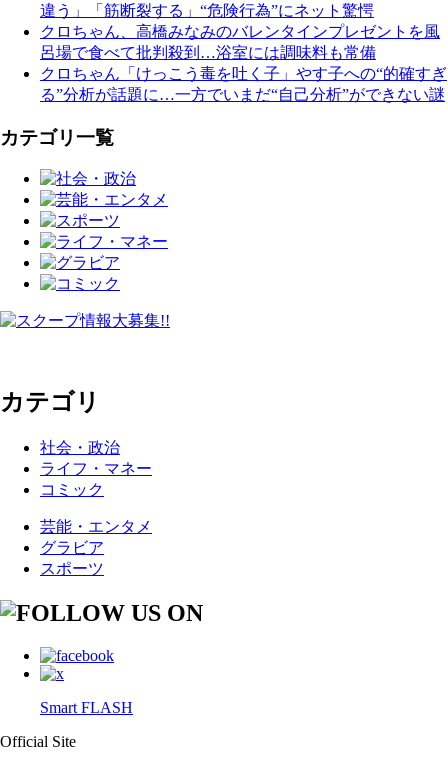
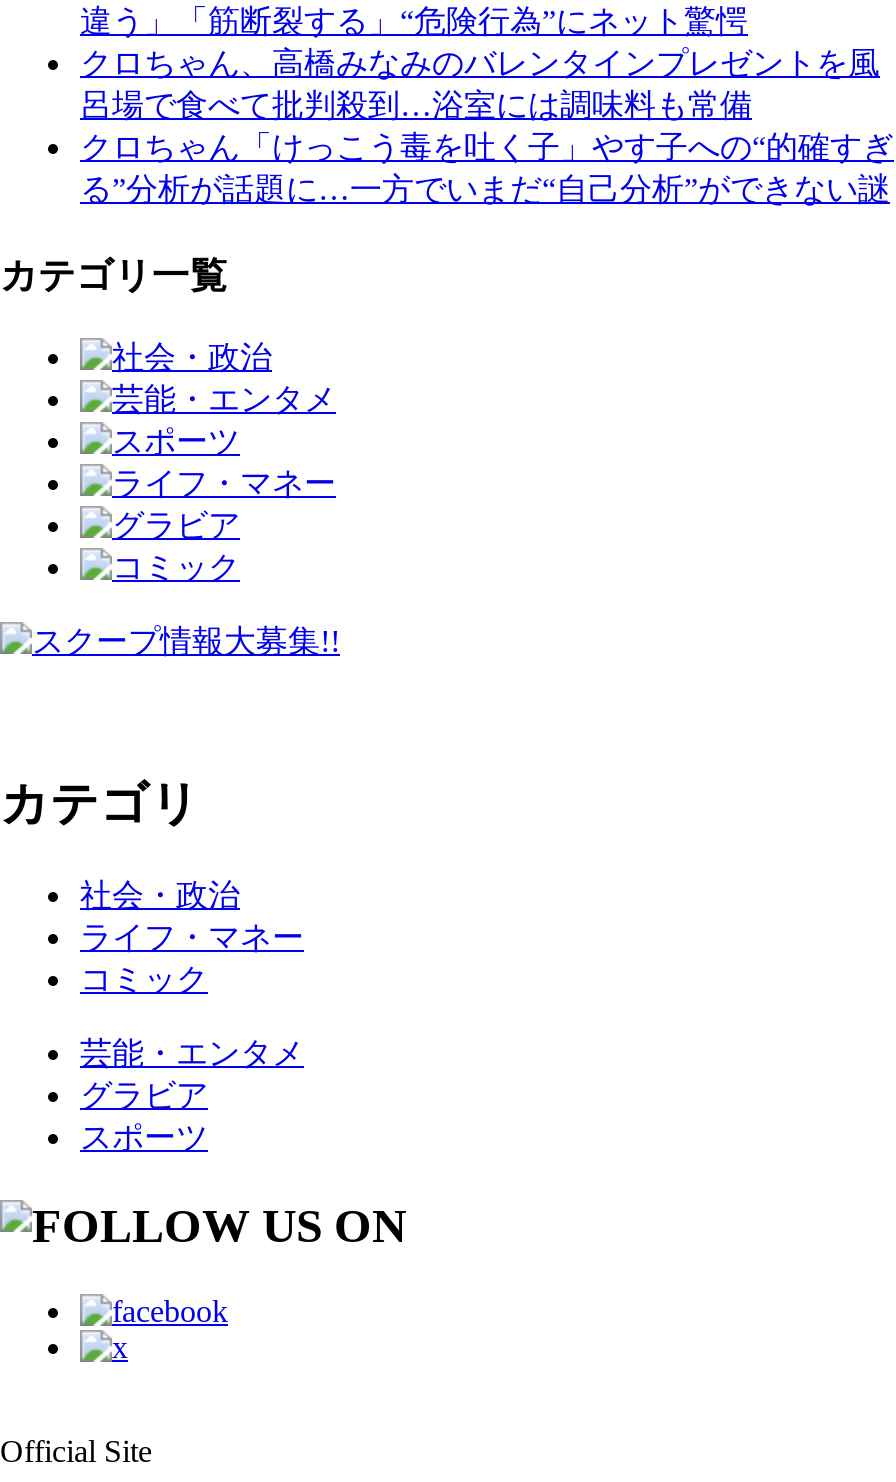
[40,699,133,716] Smart FLASH -> none

